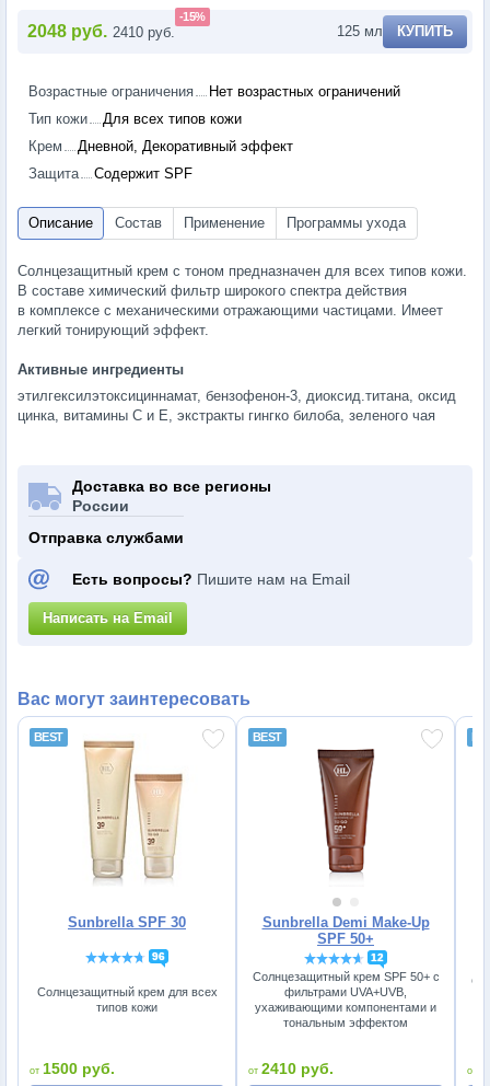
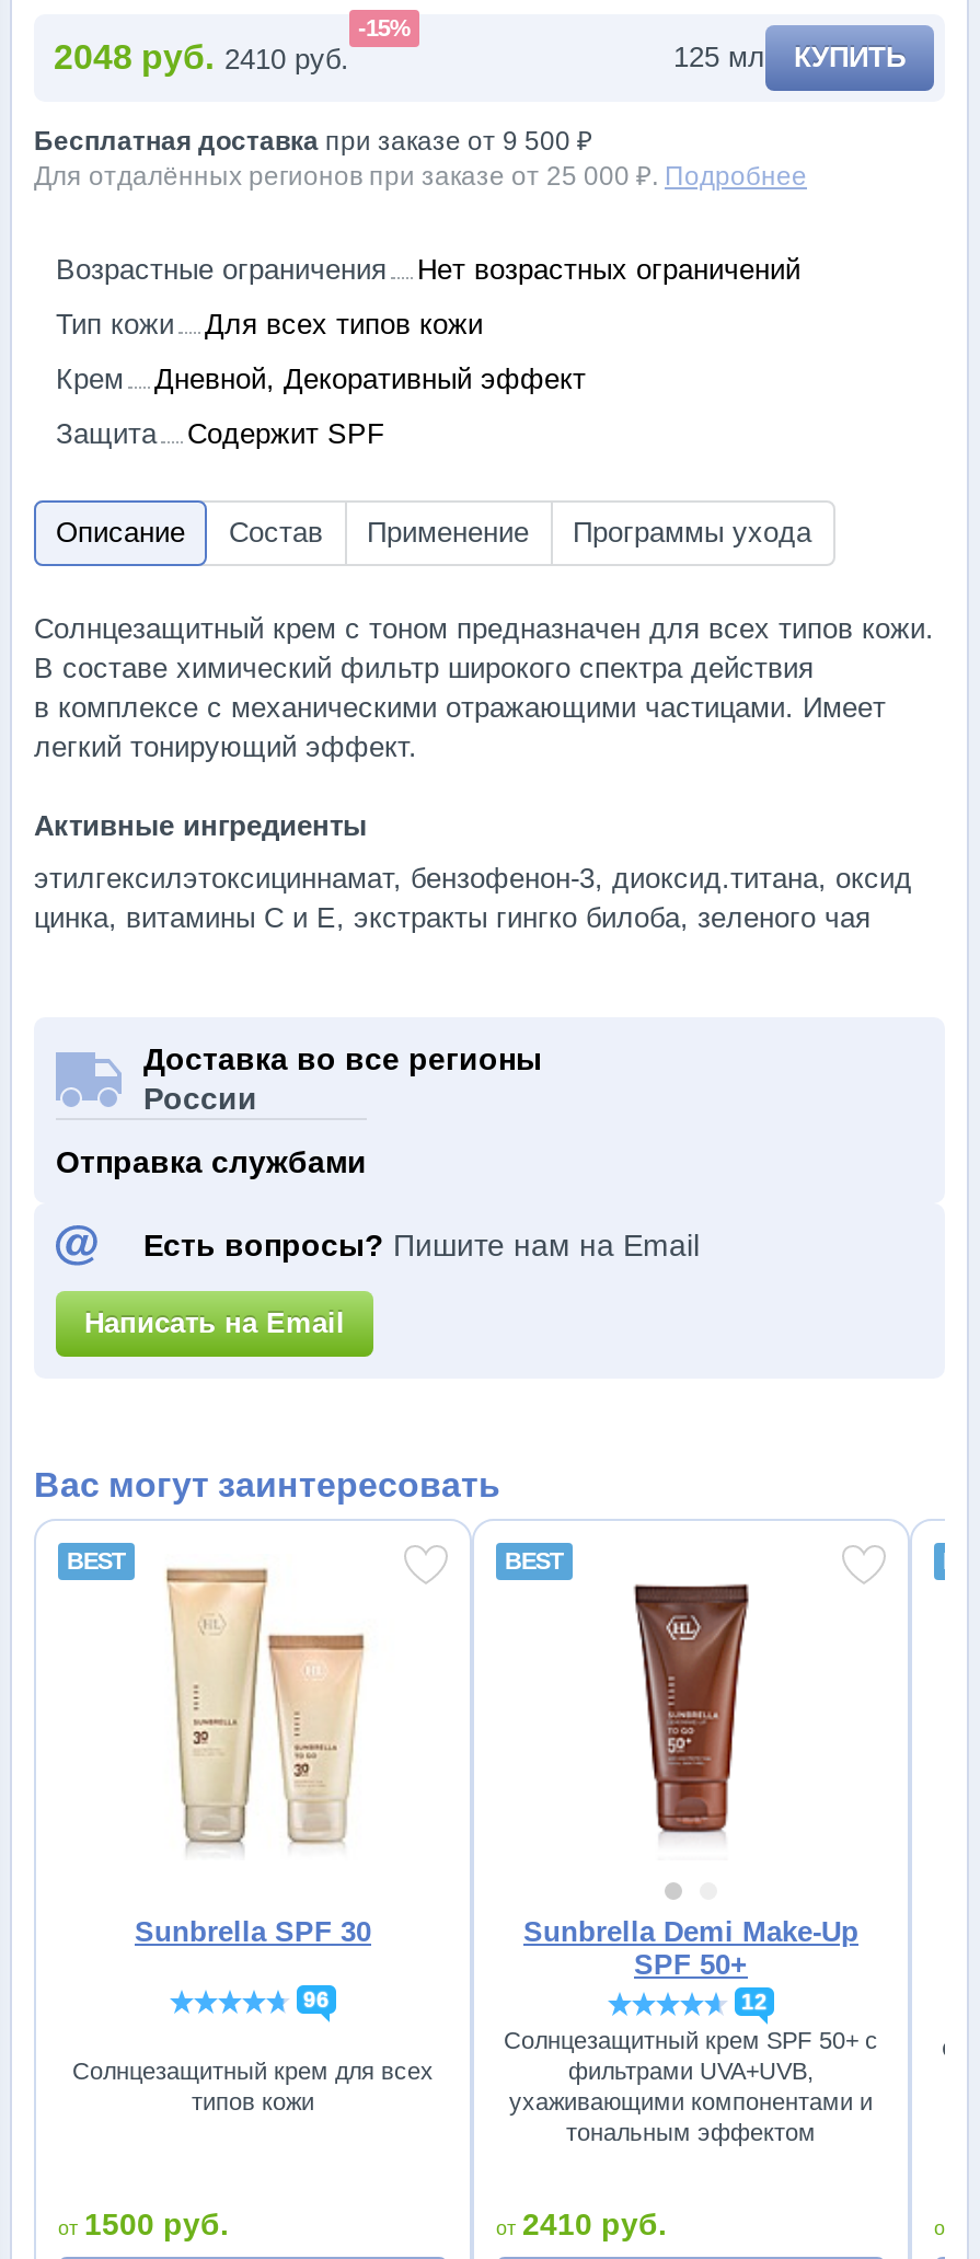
none -> [34,126,807,192] Бесплатная доставка при заказе от 9 500 ₽ | Для отдалённых регионов при заказе от 25 000 ₽. Подробнее

